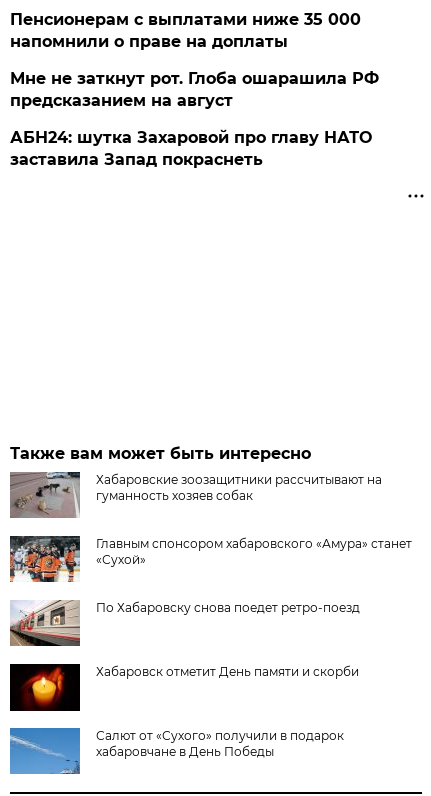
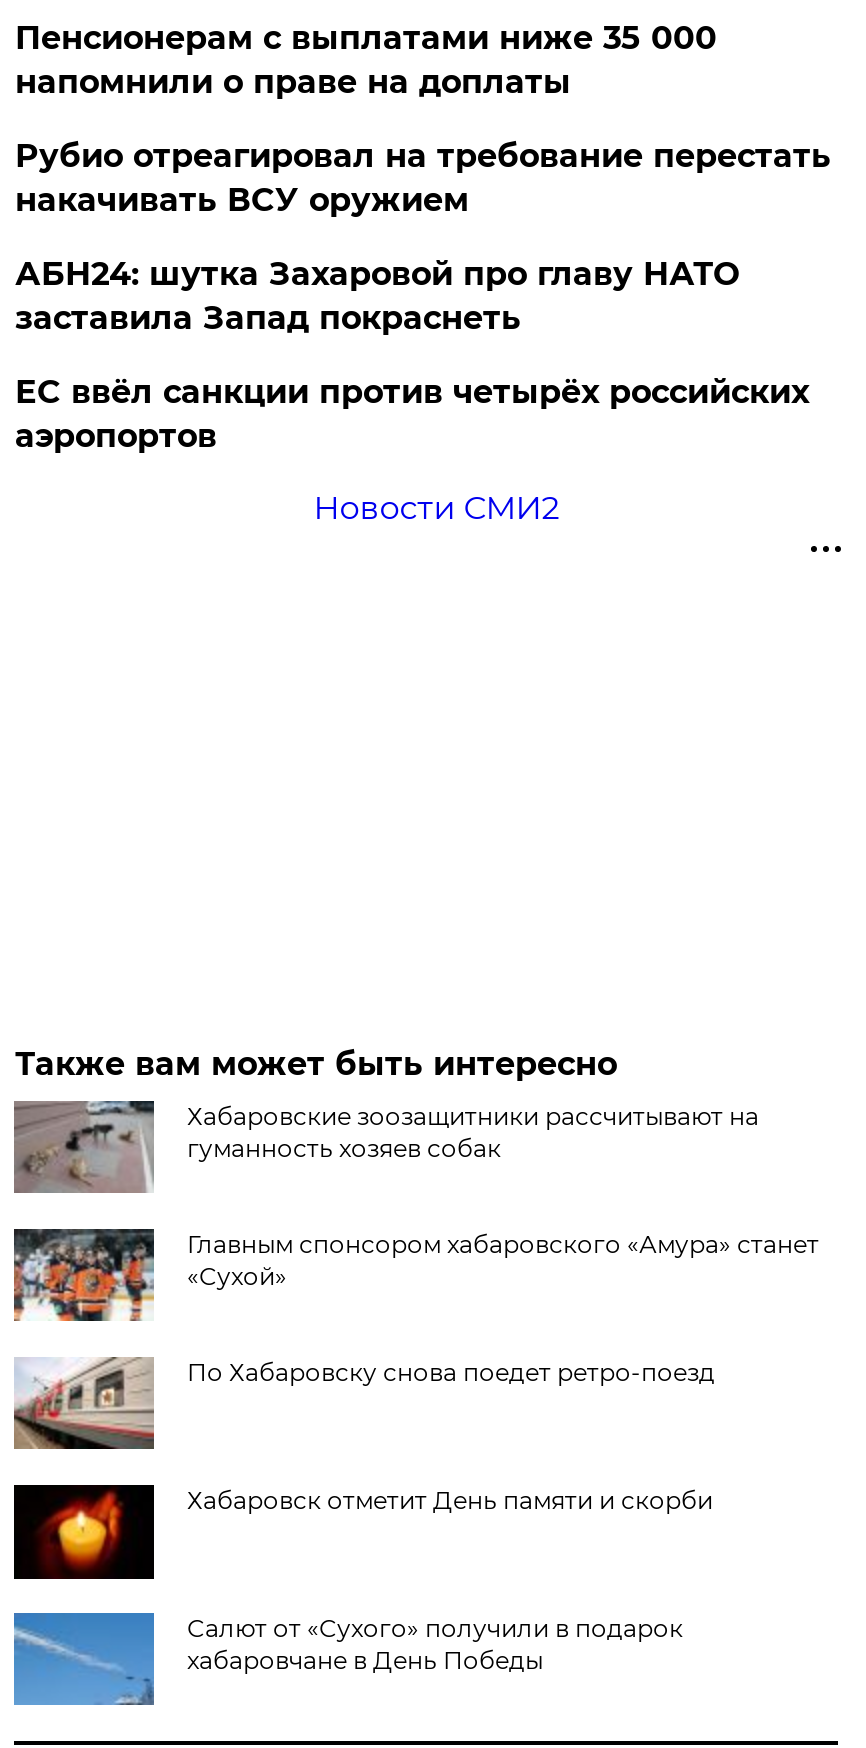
[10,69,379,110] Мне не заткнут рот. Глоба ошарашила РФ | предсказанием на август -> [15,137,831,219] Рубио отреагировал на требование перестать | накачивать ВСУ оружием
none -> [15,373,809,527] ЕС ввёл санкции против четырёх российских | аэропортов | Новости СМИ2

